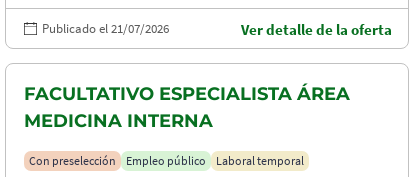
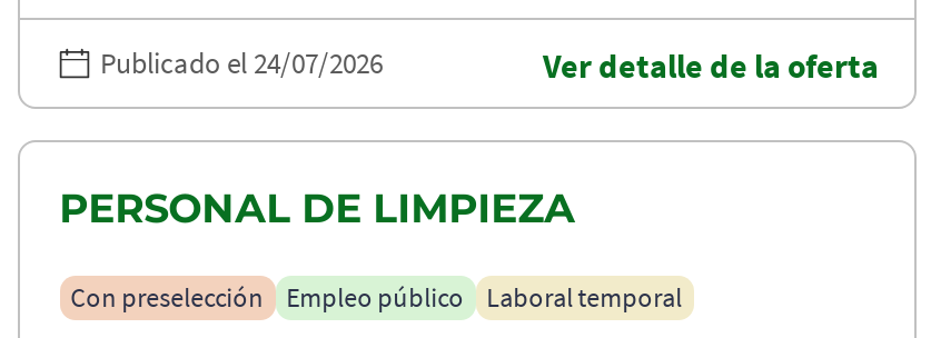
[42,20,169,37] Publicado el 21/07/2026 -> [100,44,383,81] Publicado el 24/07/2026
[24,83,350,132] FACULTATIVO ESPECIALISTA ÁREA | MEDICINA INTERNA -> [59,185,575,234] PERSONAL DE LIMPIEZA

